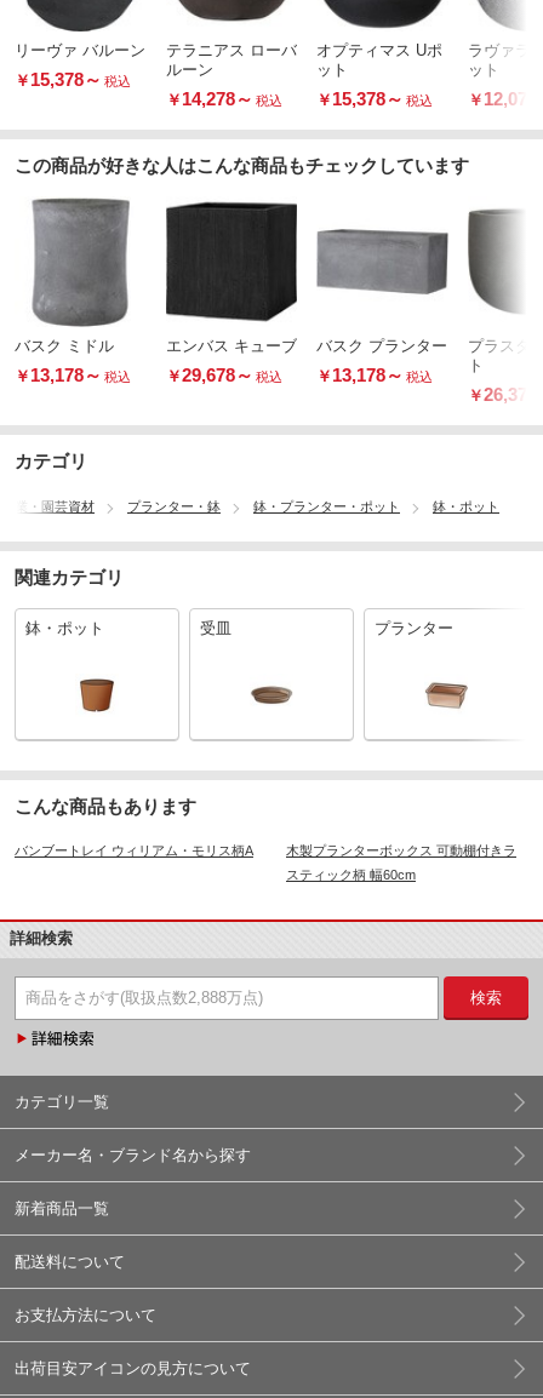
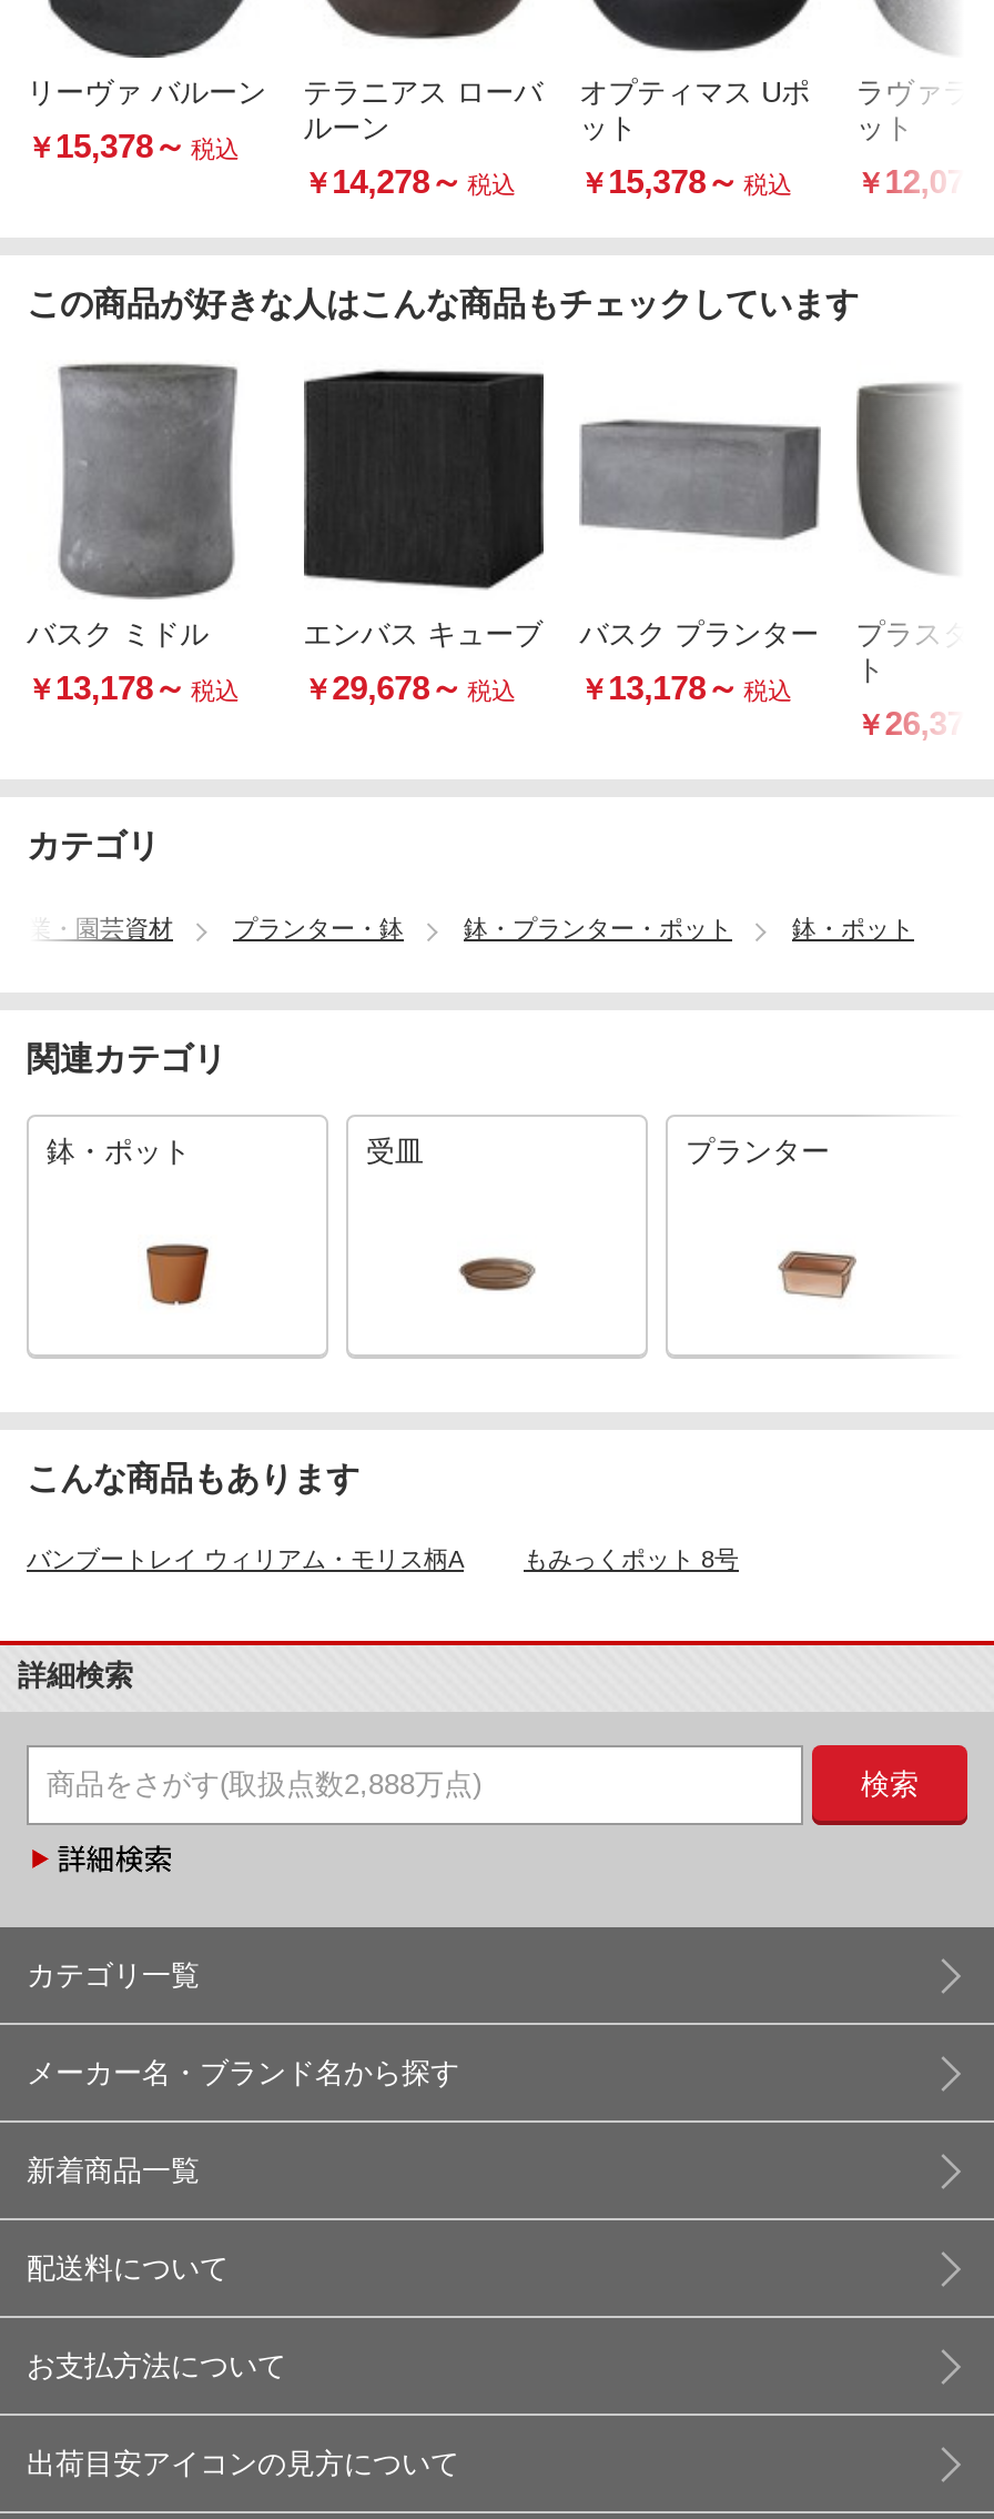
[286,843,516,882] 木製プランターボックス 可動棚付きラ | スティック柄 幅60cm -> [524,1546,739,1572] もみっくポット 8号

